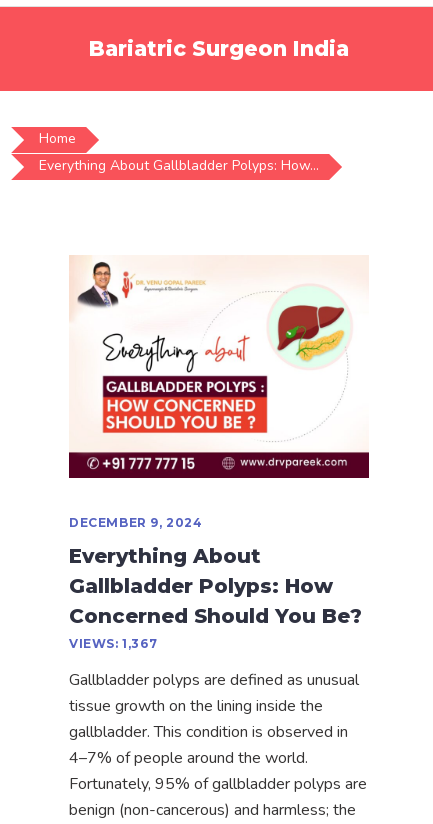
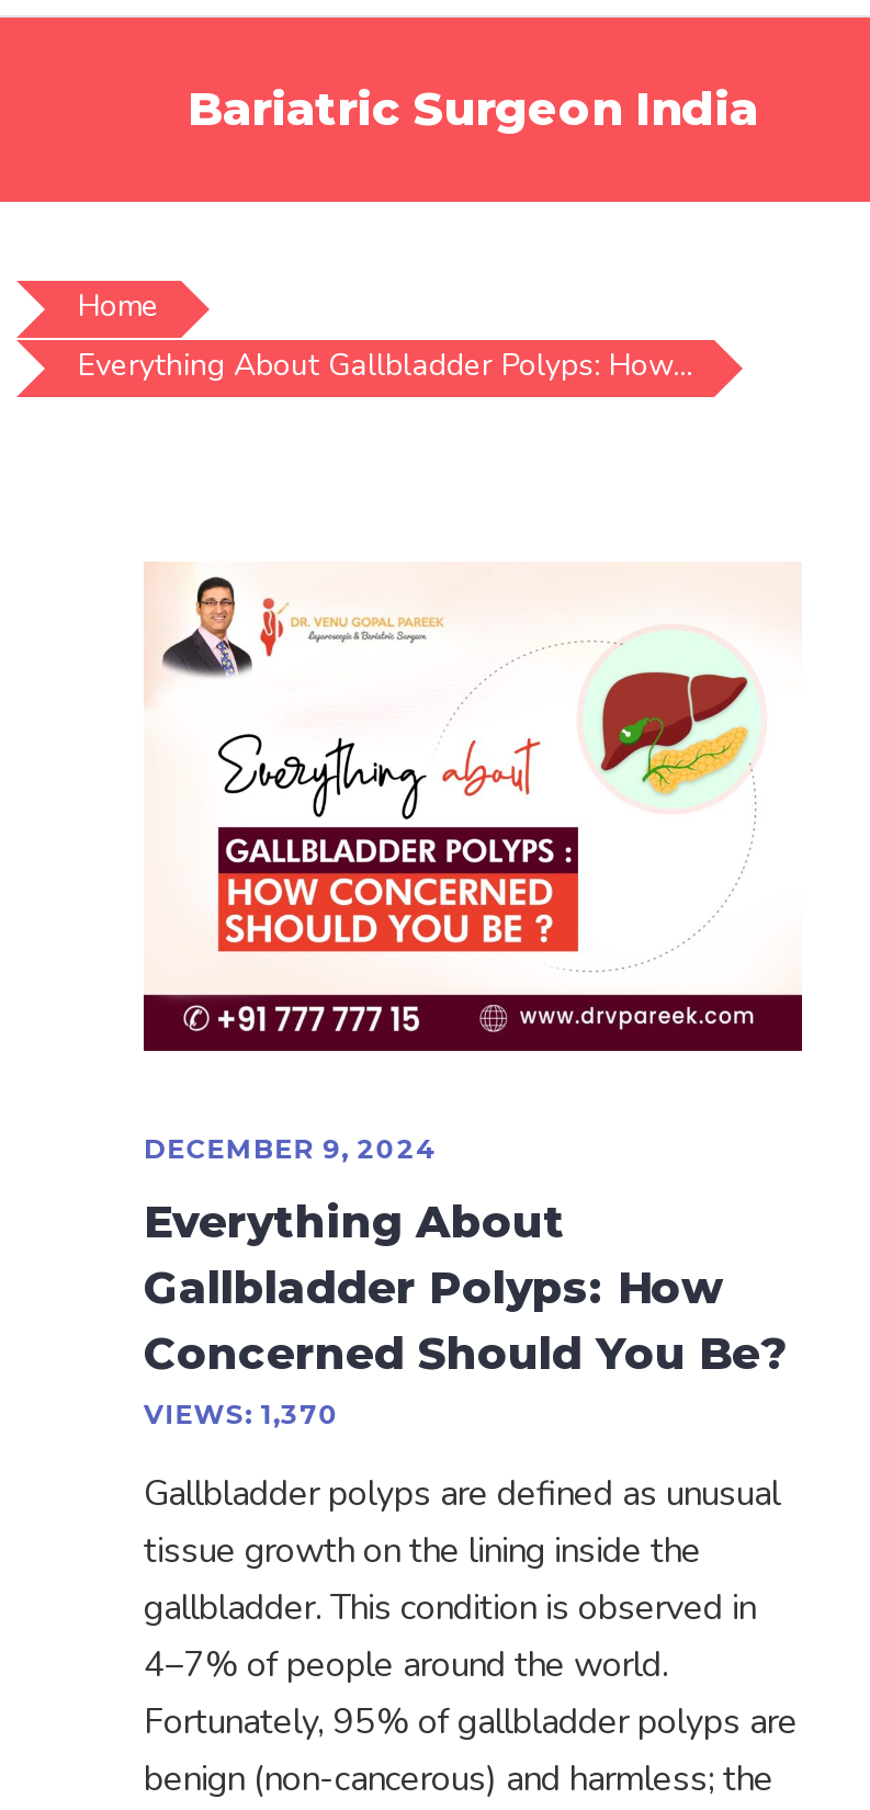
[69,636,157,651] VIEWS: 1,367 -> [144,1397,339,1430] VIEWS: 1,370

